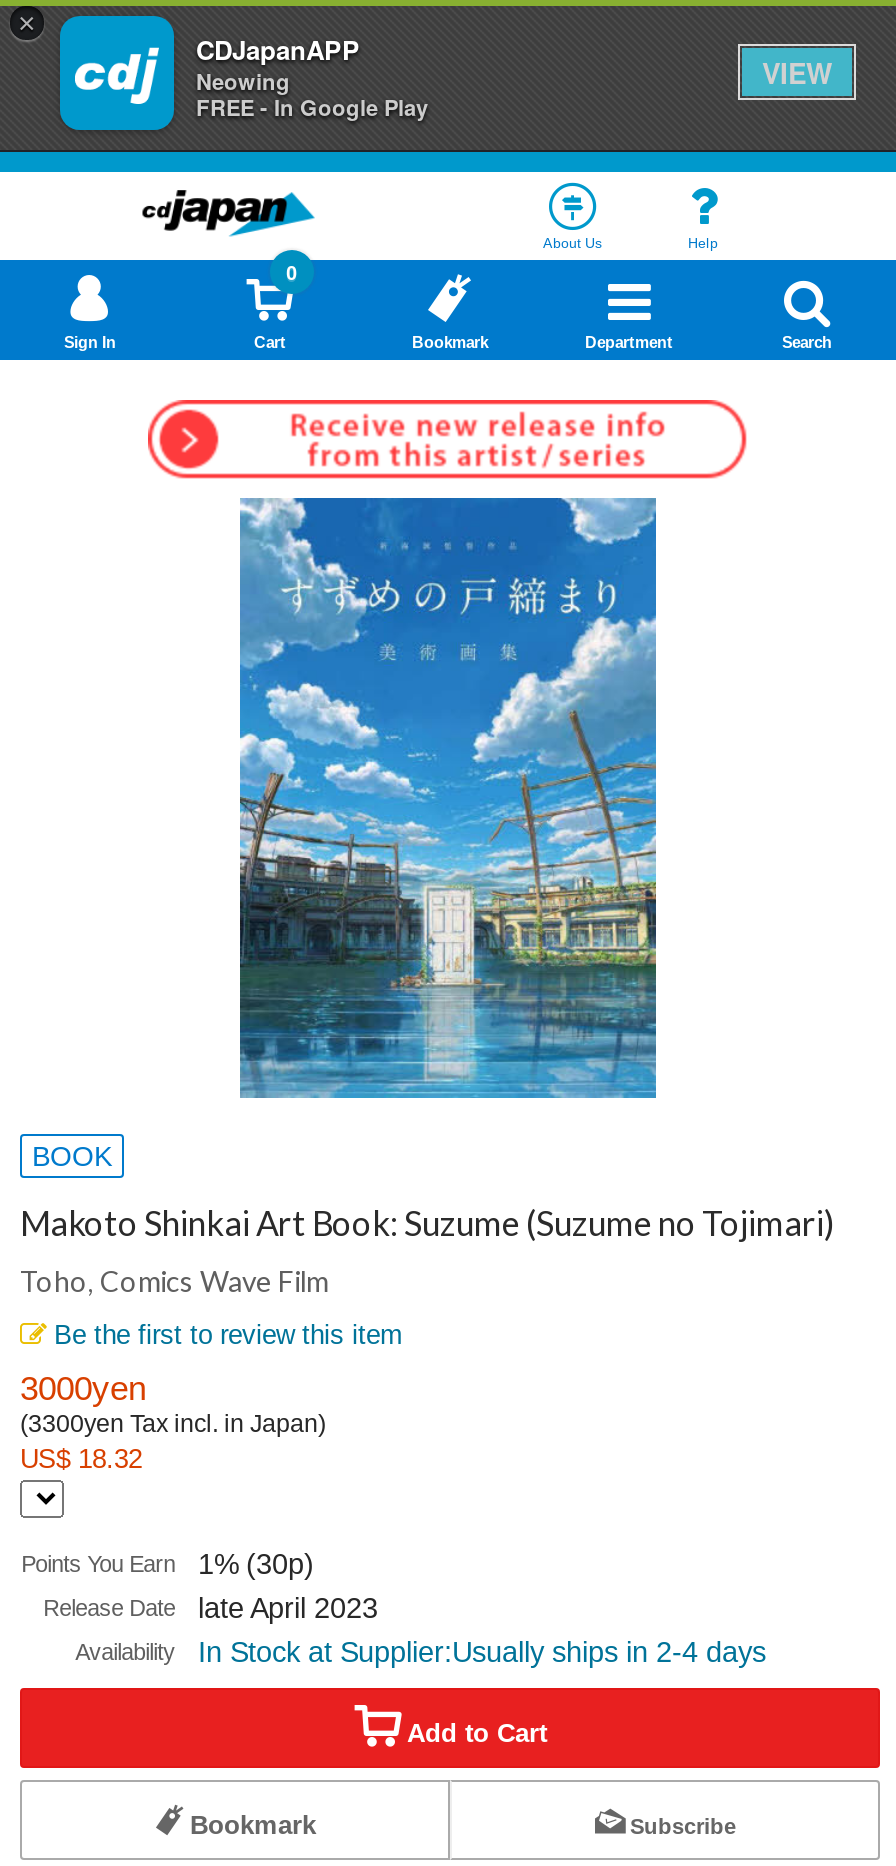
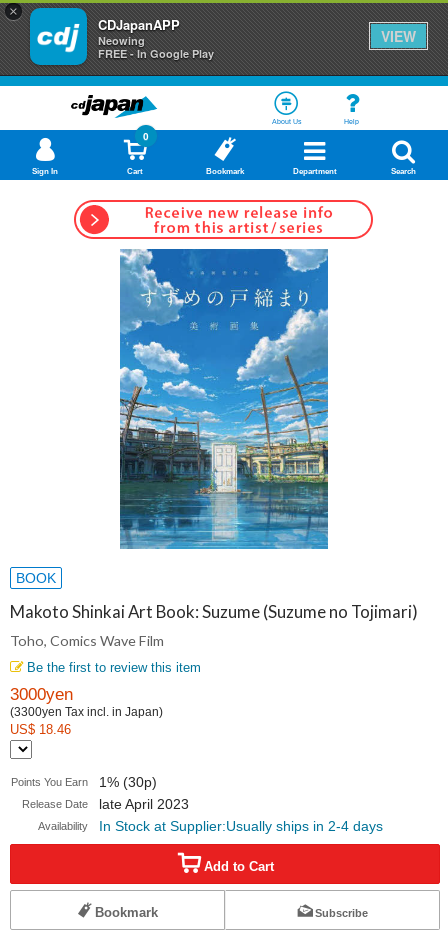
[20,1443,142,1473] US$ 18.32 -> [10,721,71,736] US$ 18.46

